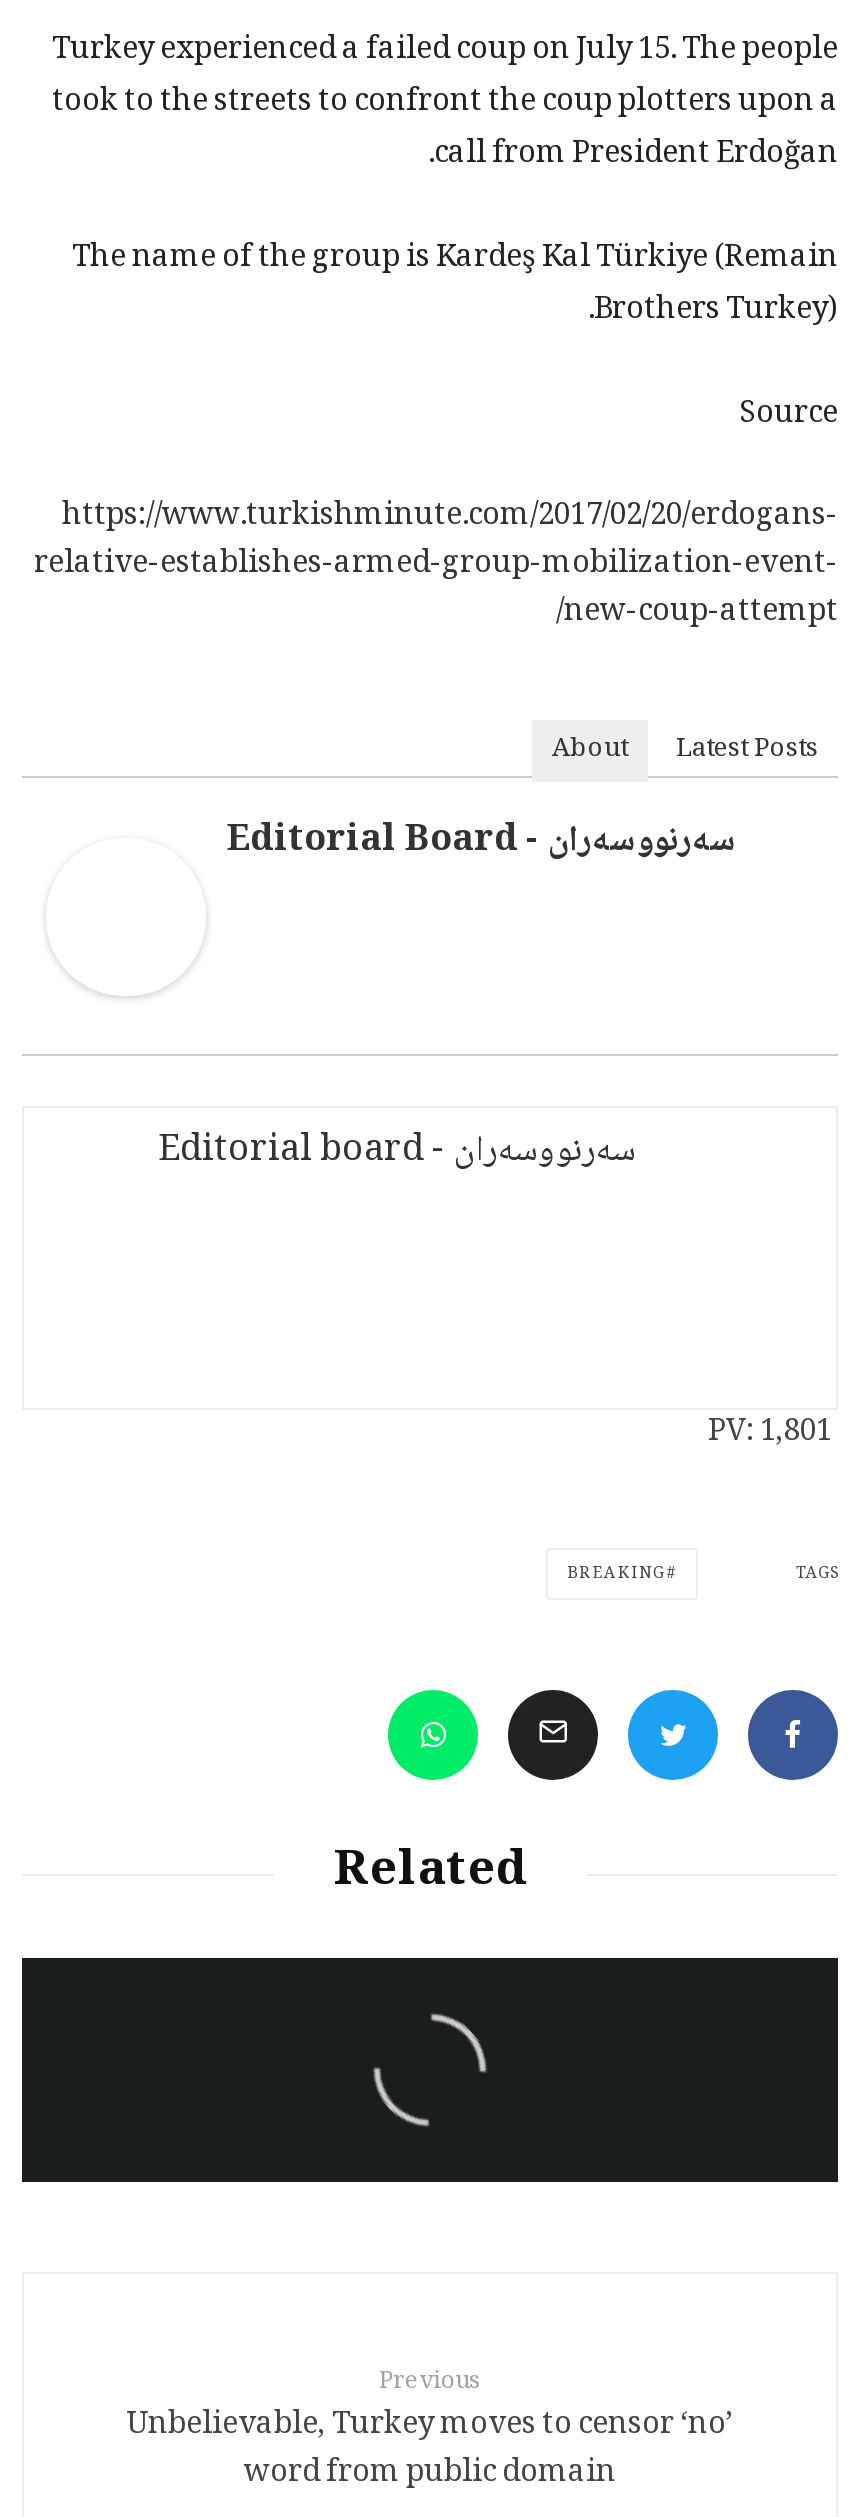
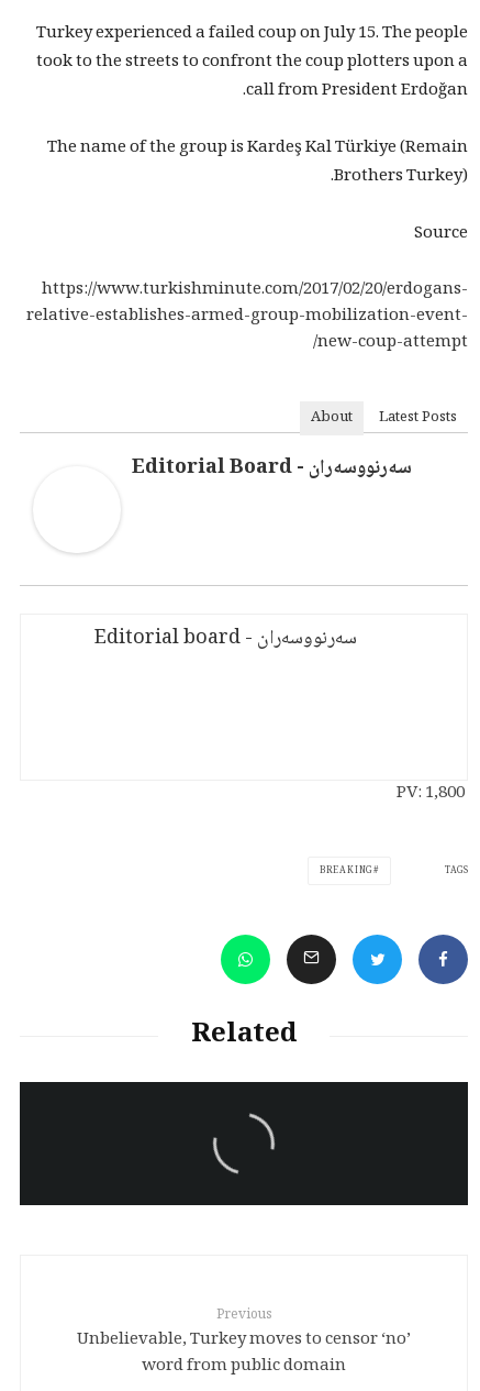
[708,1408,832,1460] PV: 1,801 -> [397,780,465,808] PV: 1,800

